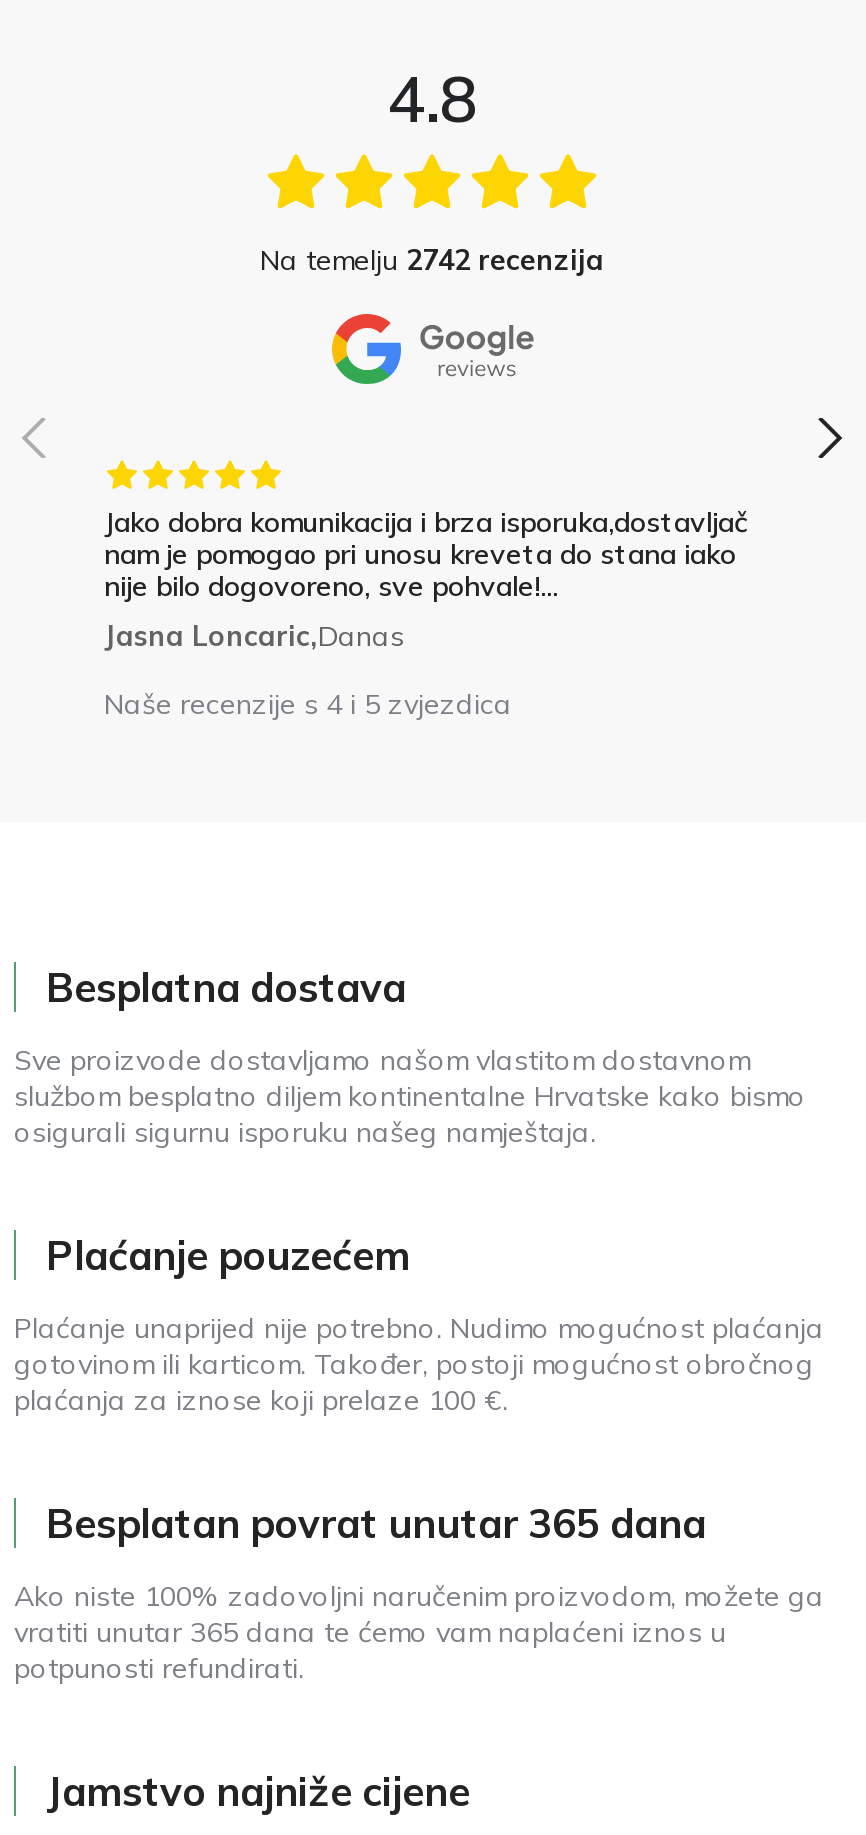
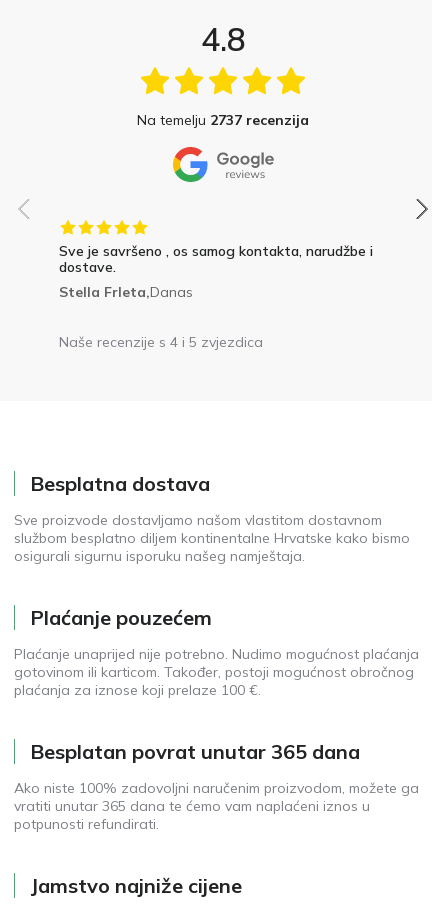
[260,243,604,279] Na temelju 2742 recenzija -> [137,111,309,129] Na temelju 2737 recenzija
[104,505,748,655] Jako dobra komunikacija i brza isporuka,dostavljač | nam je pomogao pri unosu kreveta do stana iako | nije bilo dogovoreno, sve pohvale!... | Jasna Loncaric,Danas -> [59,242,373,301] Sve je savršeno , os samog kontakta, narudžbe i | dostave. | Stella Frleta,Danas

